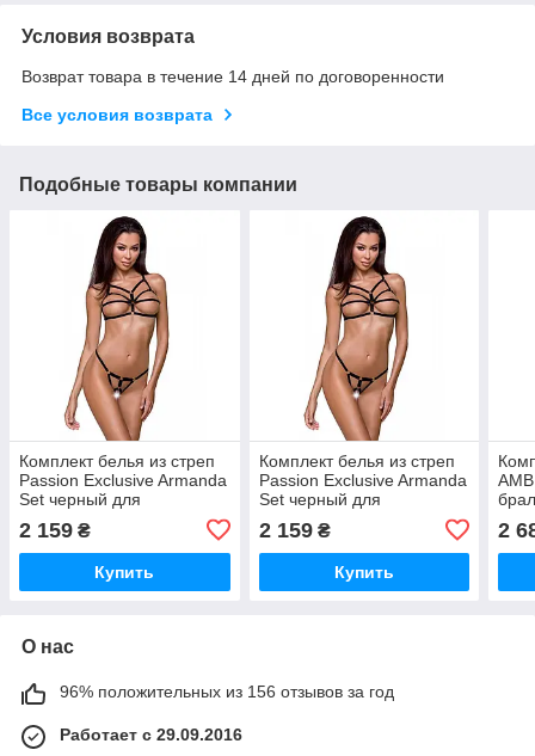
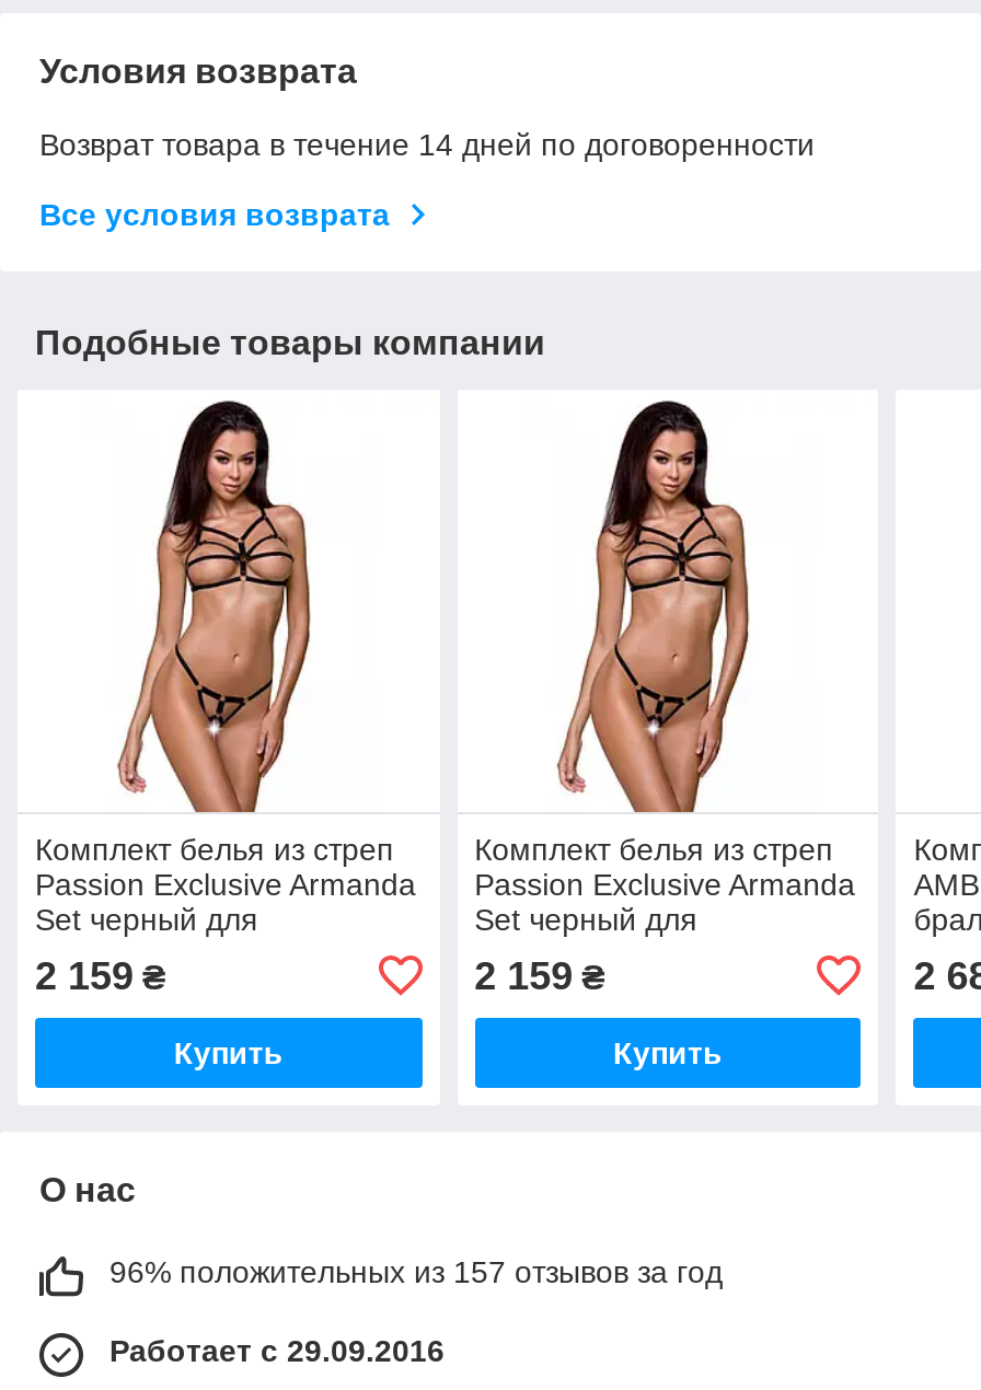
[60,682,394,701] 96% положительных из 156 отзывов за год -> [109,1254,723,1289] 96% положительных из 157 отзывов за год

